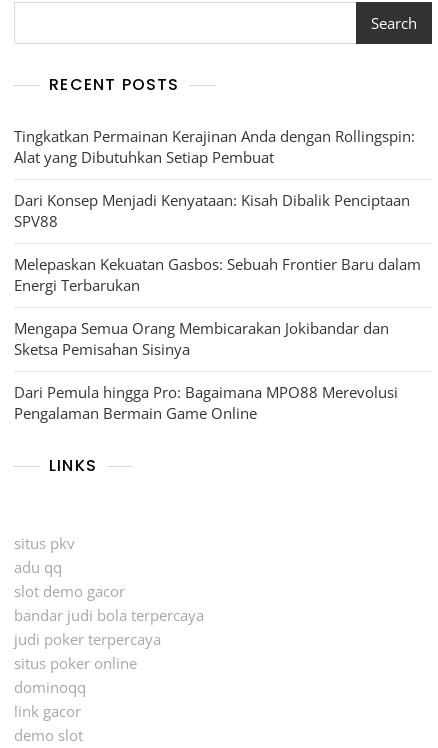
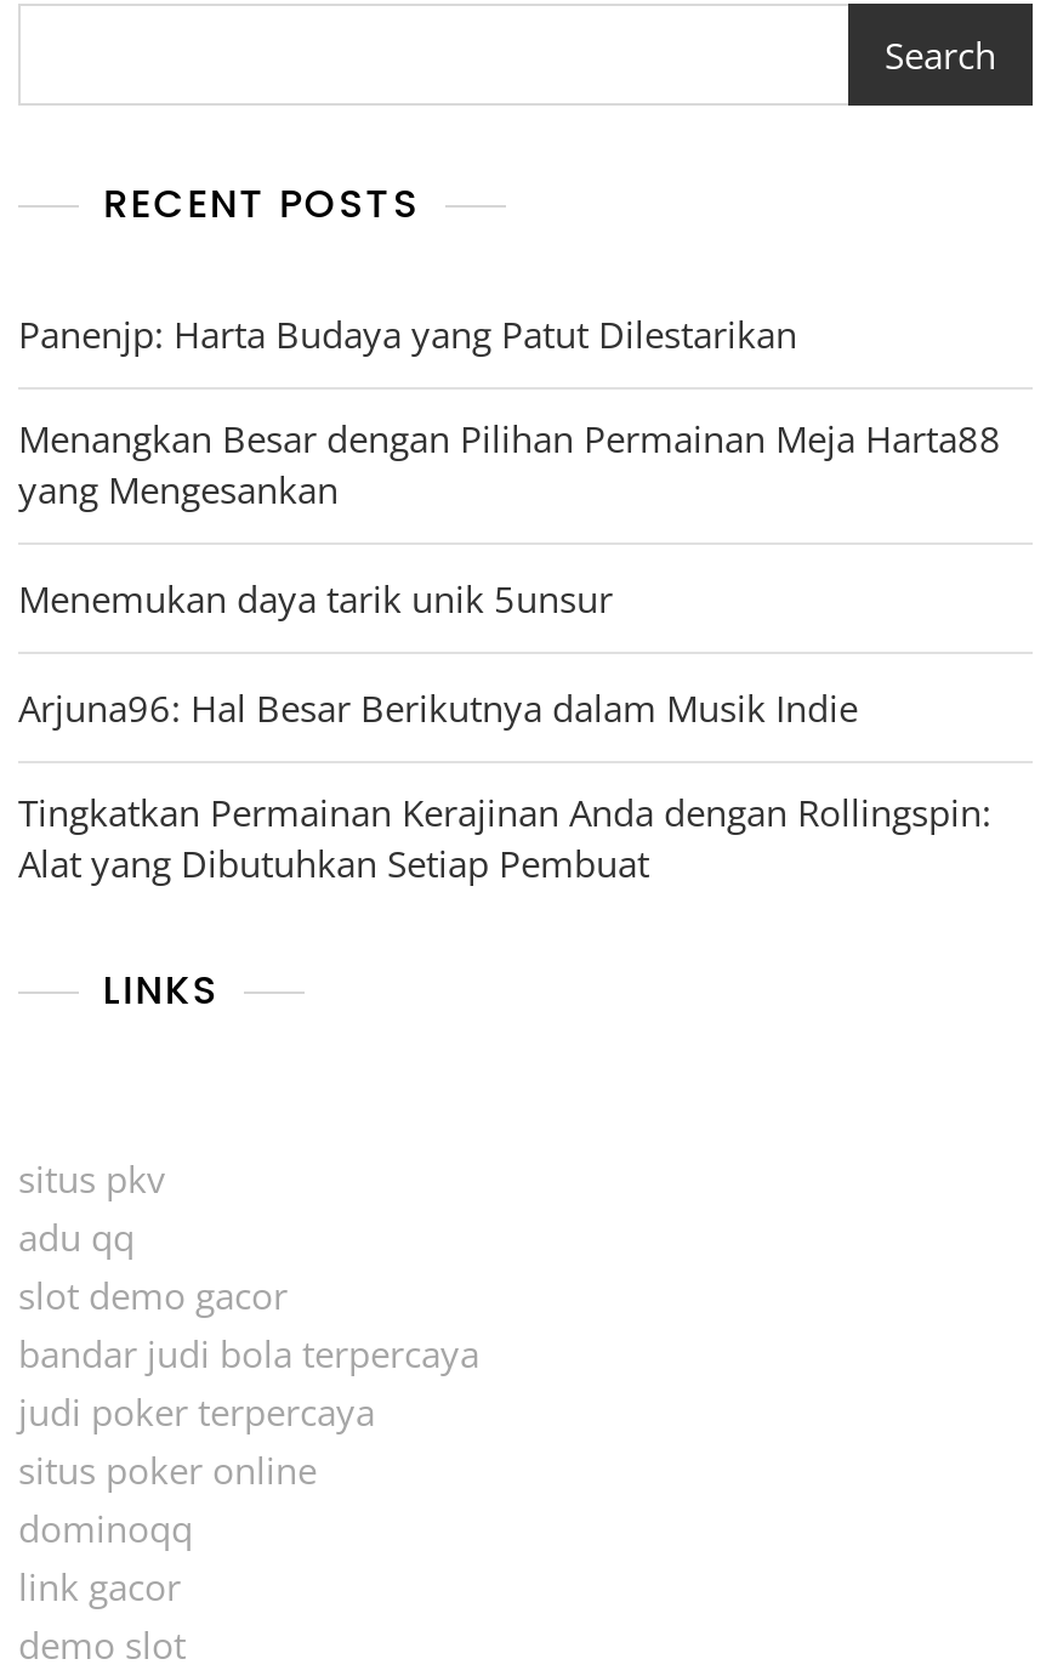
none -> [18,310,1001,732] Panenjp: Harta Budaya yang Patut Dilestarikan | Menangkan Besar dengan Pilihan Permainan Meja Harta88 | yang Mengesankan | Menemukan daya tarik unik 5unsur | Arjuna96: Hal Besar Berikutnya dalam Musik Indie
moved [14,126,415,167] -> [18,788,991,888]: Tingkatkan Permainan Kerajinan Anda dengan Rollingspin: | Alat yang Dibutuhkan Setiap Pembuat
[14,190,421,423] Dari Konsep Menjadi Kenyataan: Kisah Dibalik Penciptaan | SPV88 | Melepaskan Kekuatan Gasbos: Sebuah Frontier Baru dalam | Energi Terbarukan | Mengapa Semua Orang Membicarakan Jokibandar dan | Sketsa Pemisahan Sisinya | Dari Pemula hingga Pro: Bagaimana MPO88 Merevolusi | Pengalaman Bermain Game Online -> none

